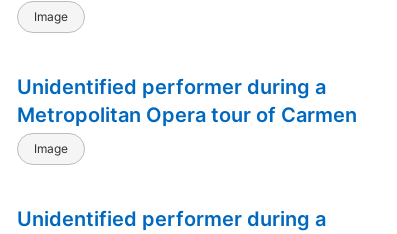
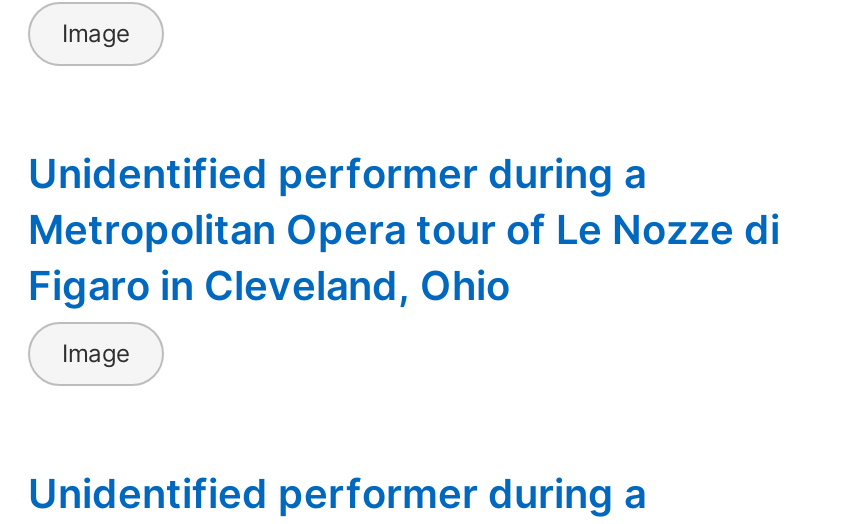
[17,103,357,127] Metropolitan Opera tour of Carmen -> [28,206,780,310] Metropolitan Opera tour of Le Nozze di | Figaro in Cleveland, Ohio

